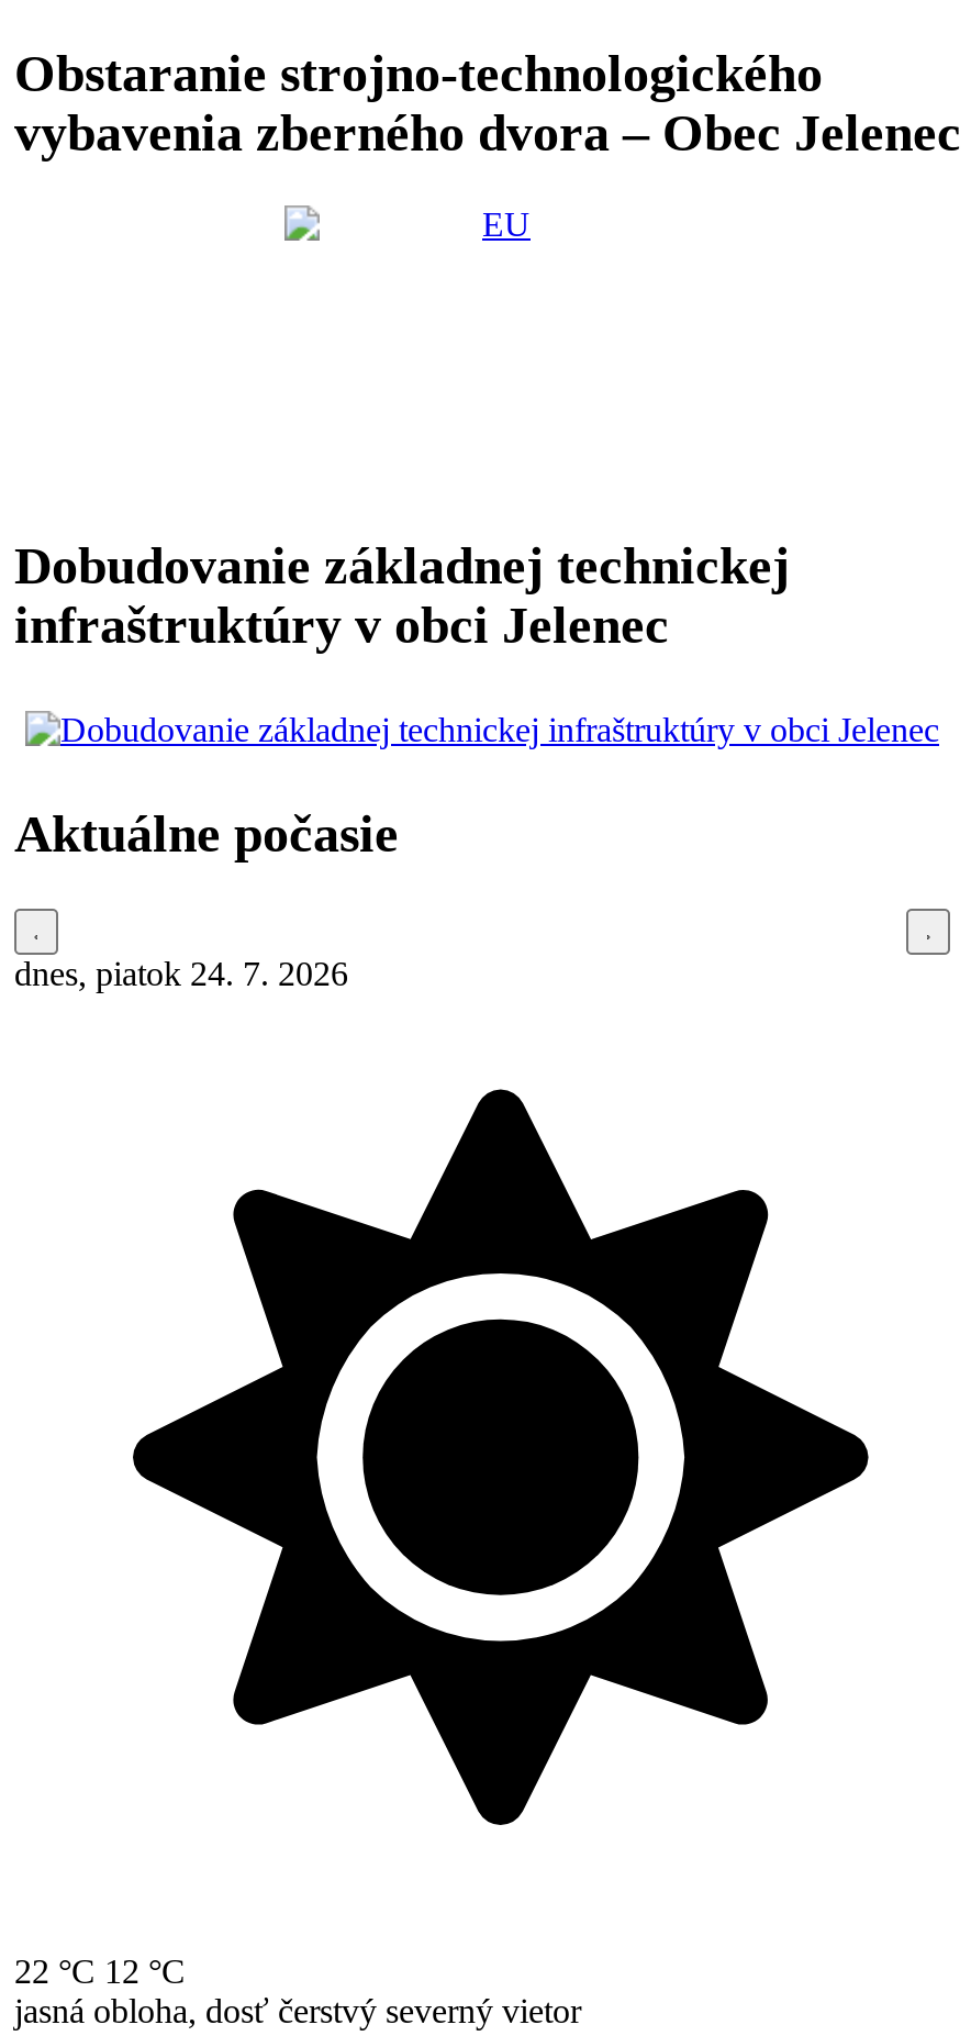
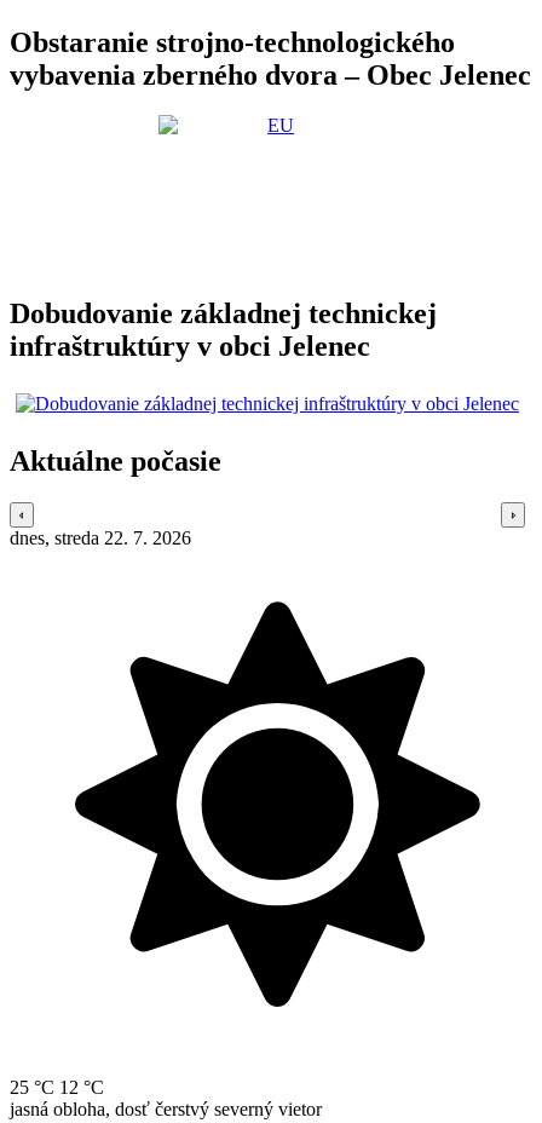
[14,955,348,992] dnes, piatok 24. 7. 2026 -> [10,528,191,548] dnes, streda 22. 7. 2026
[14,1953,186,1990] 22 °C 12 °C -> [10,1077,104,1098] 25 °C 12 °C

